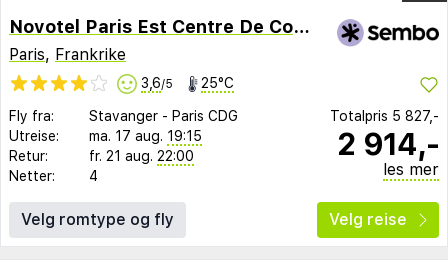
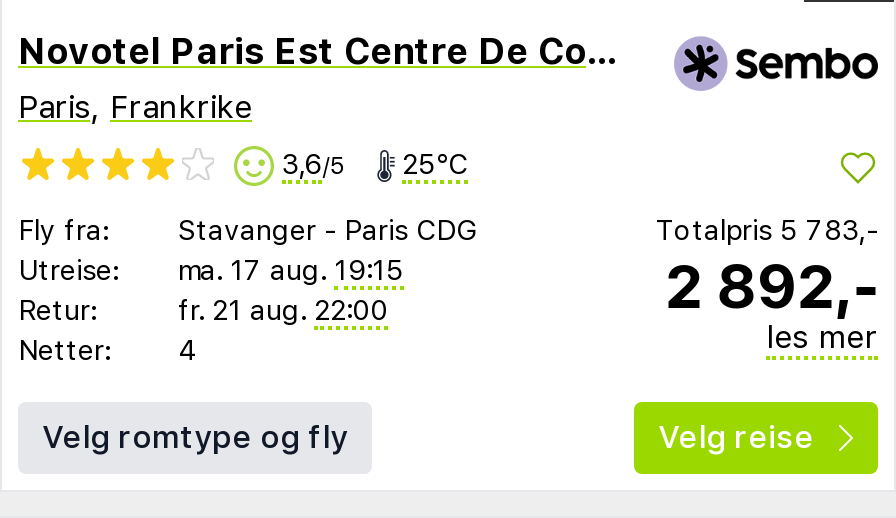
[330,108,439,124] Totalpris 5 827,- -> [656,214,878,246] Totalpris 5 783,-
[337,126,439,162] 2 914,- -> [664,250,878,322] 2 892,-

